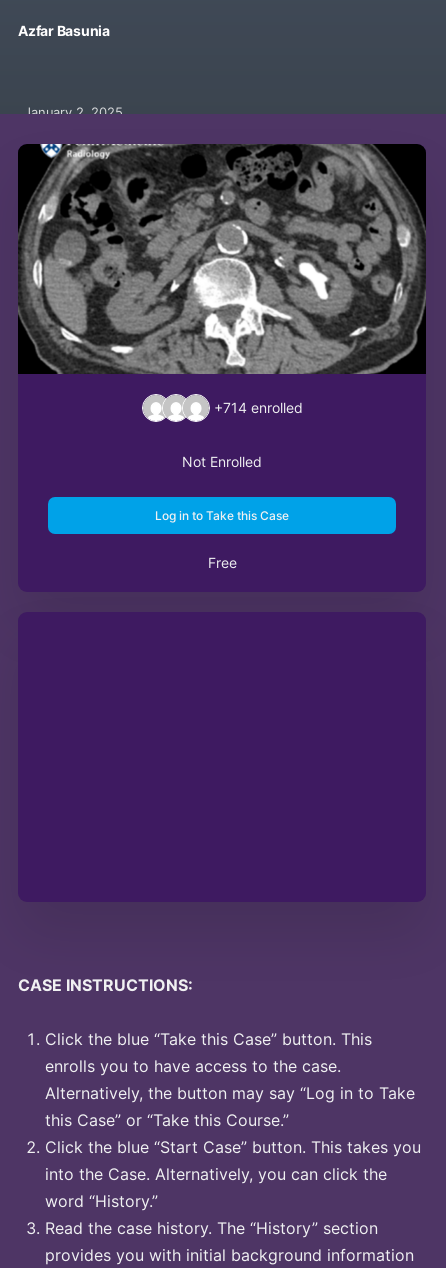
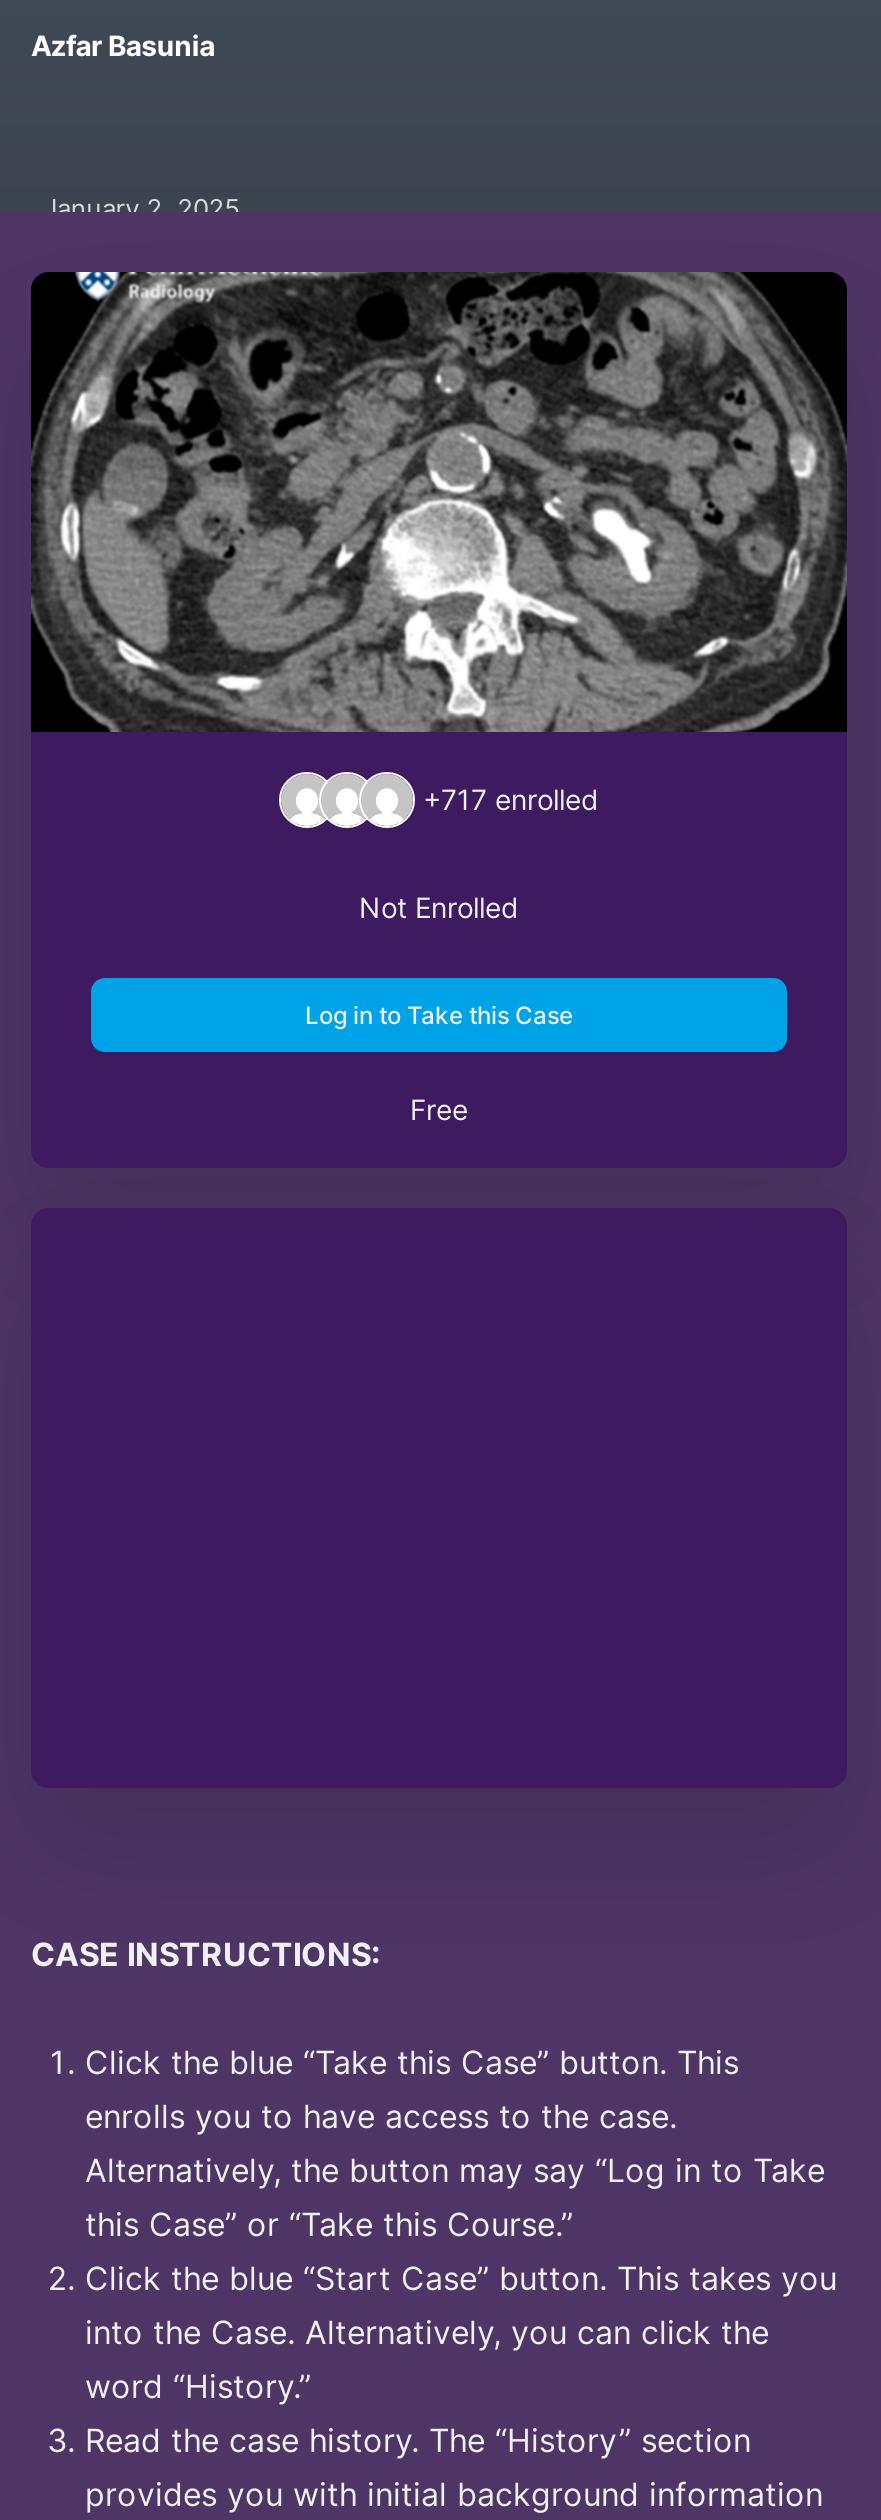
[213,398,302,415] +714 enrolled -> [423,781,599,815] +717 enrolled

